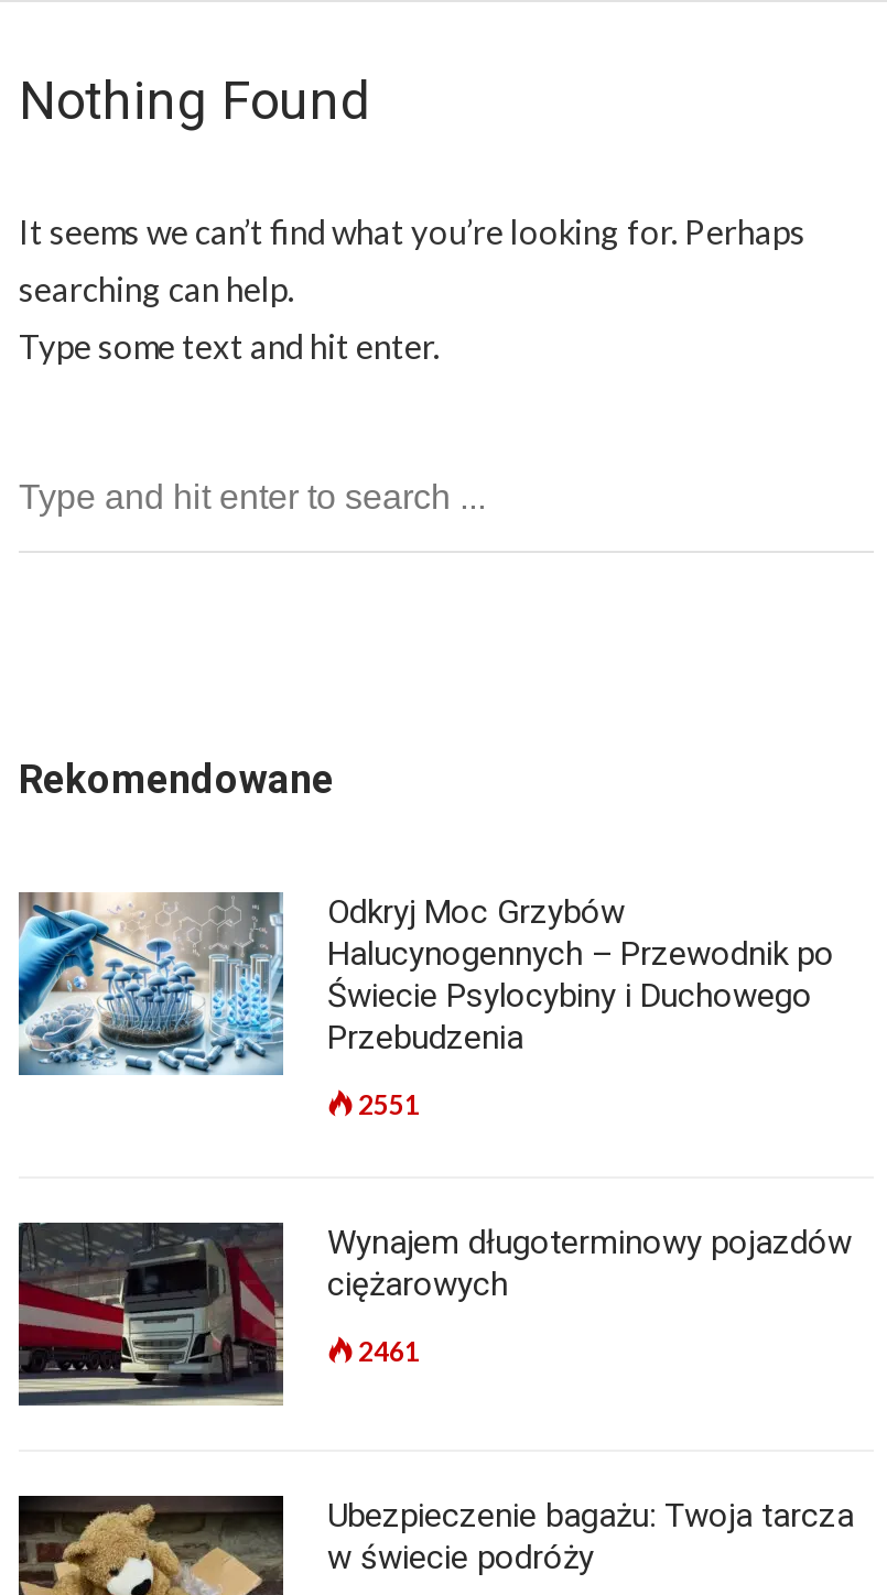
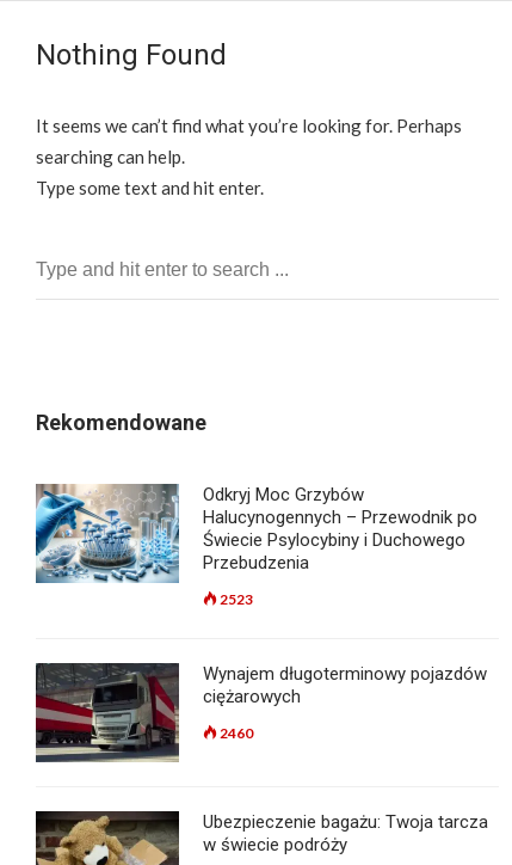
[354,1088,420,1121] 2551 -> [217,590,253,608] 2523
[354,1335,420,1368] 2461 -> [217,724,253,742] 2460

